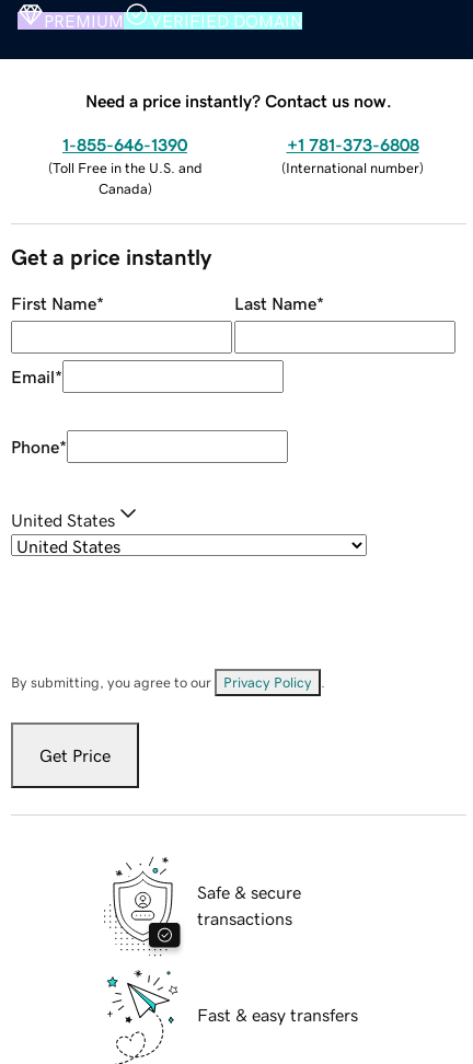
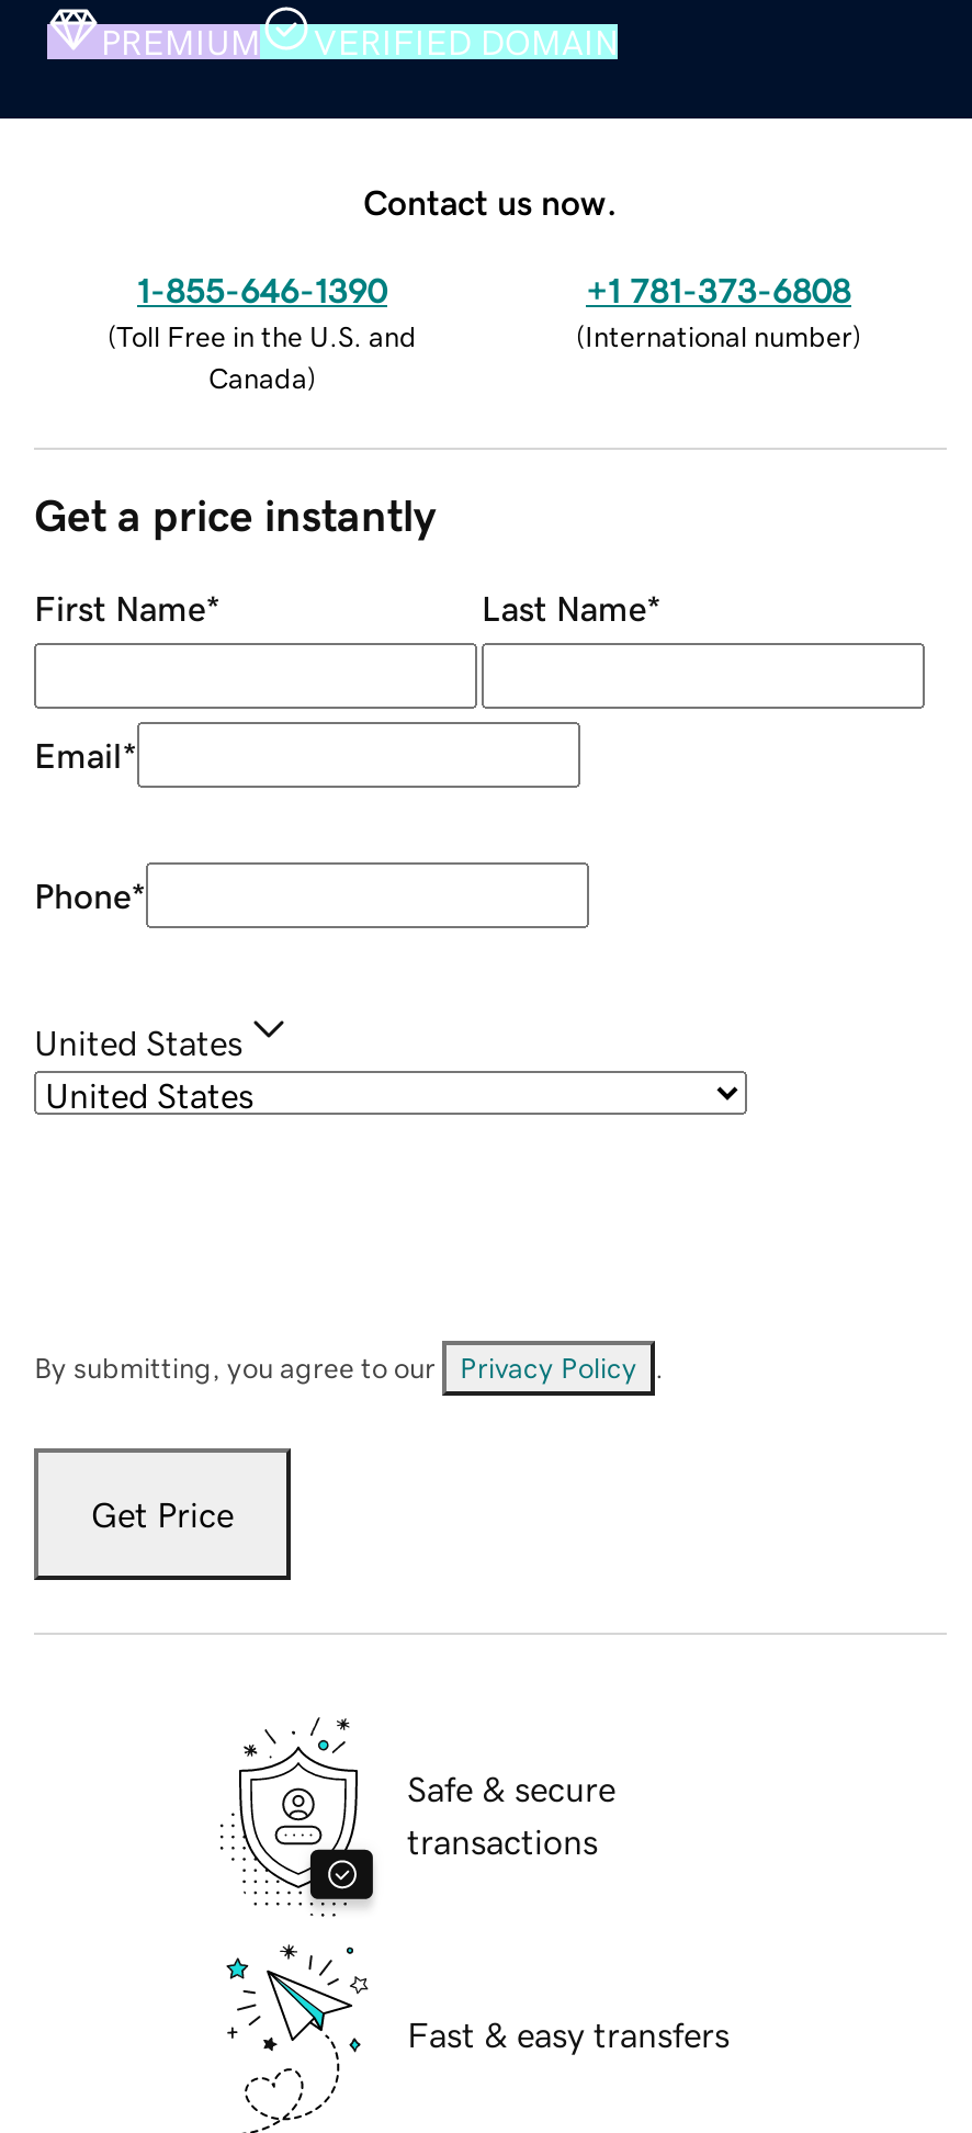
[85,92,392,109] Need a price instantly? Contact us now. -> [363,183,618,219] Contact us now.

